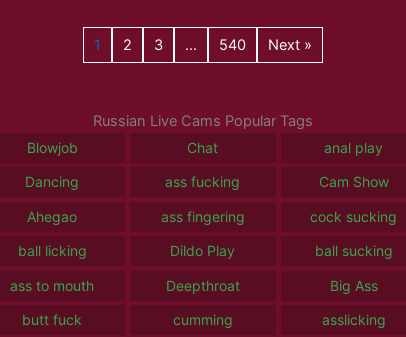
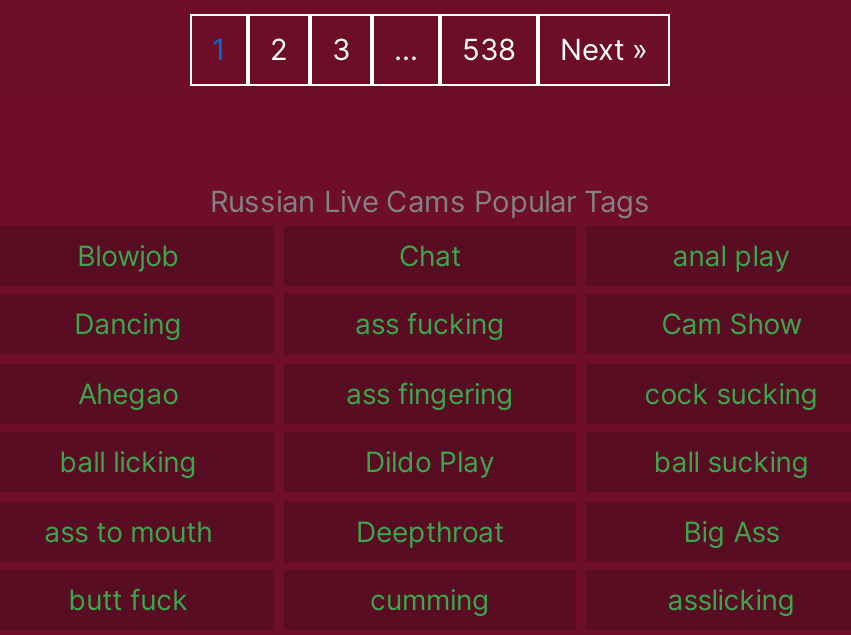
[219,36,246,54] 540 -> [462,32,516,68] 538

